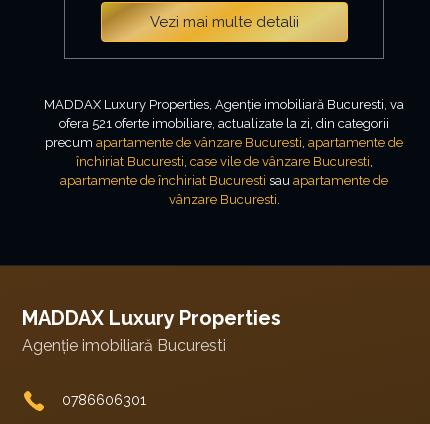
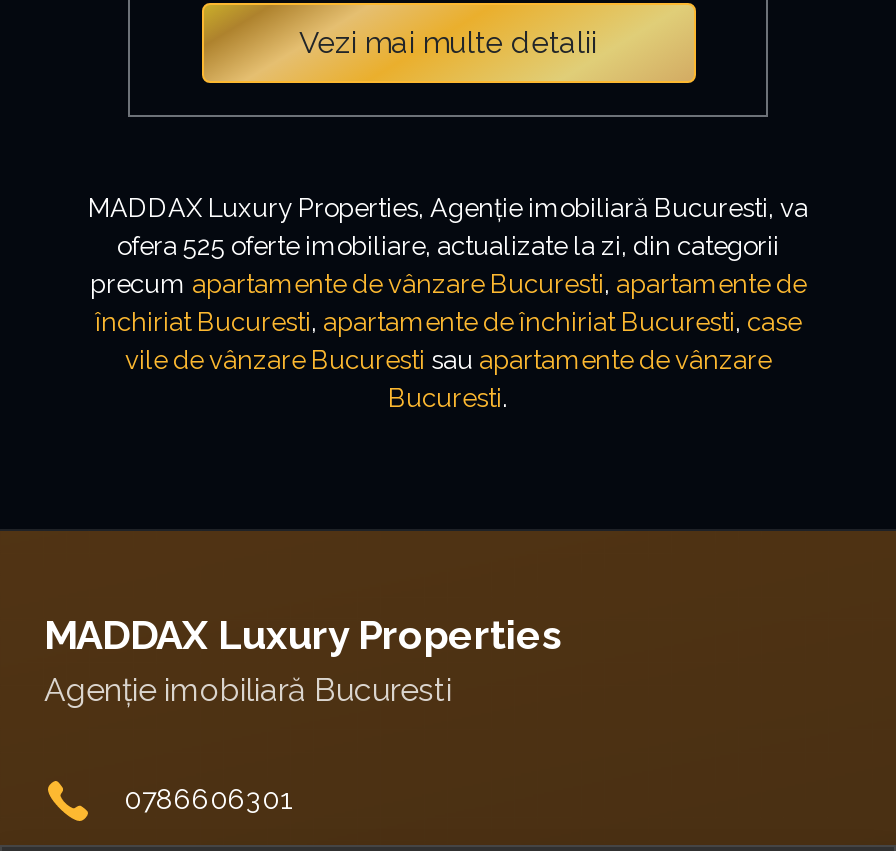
[59,116,389,131] ofera 521 oferte imobiliare, actualizate la zi, din categorii -> [117,231,779,261] ofera 525 oferte imobiliare, actualizate la zi, din categorii
[60,154,388,207] închiriat Bucuresti, case vile de vânzare Bucuresti, | apartamente de închiriat Bucuresti sau apartamente de | vânzare Bucuresti. -> [95,307,801,413] închiriat Bucuresti, apartamente de închiriat Bucuresti, case | vile de vânzare Bucuresti sau apartamente de vânzare | Bucuresti.

